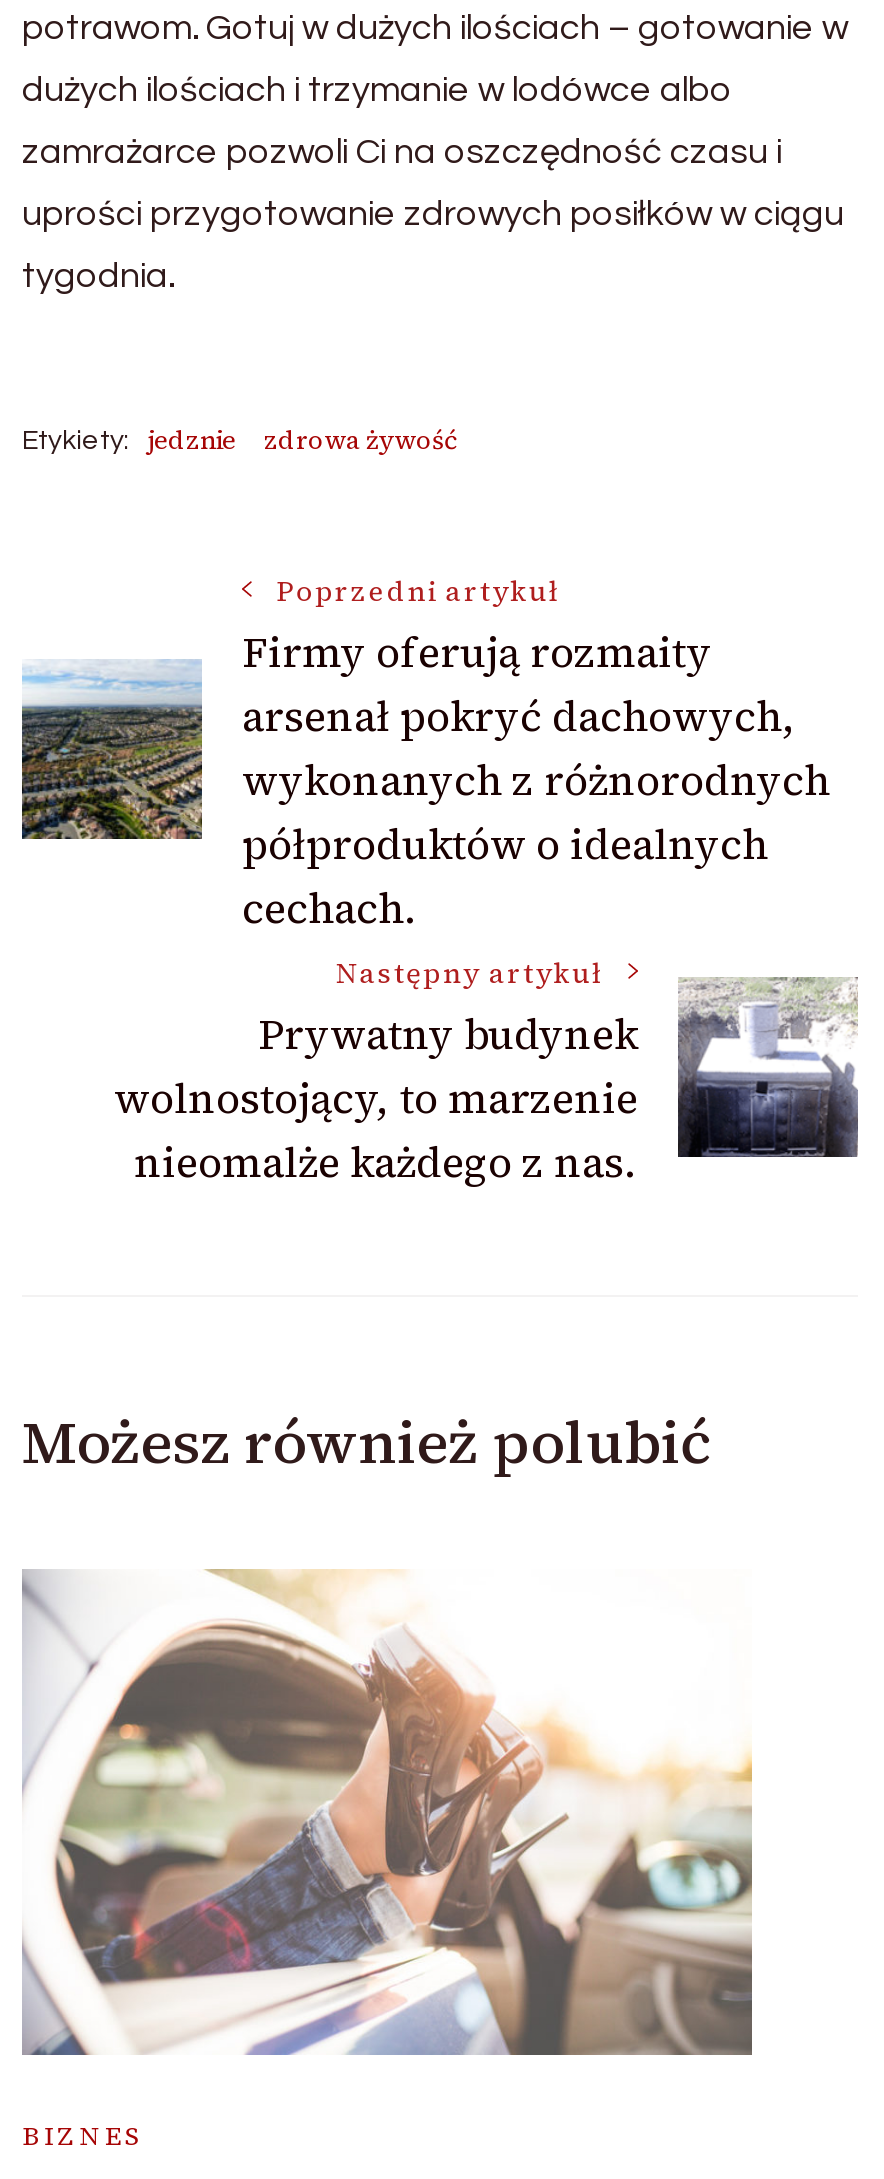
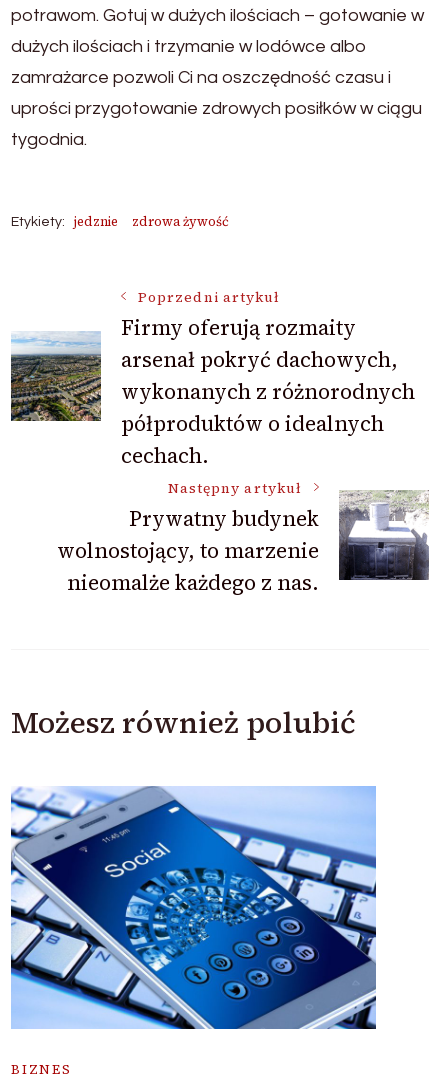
[20,1567,754,2057] [image] -> [10,785,377,1030] [image]

